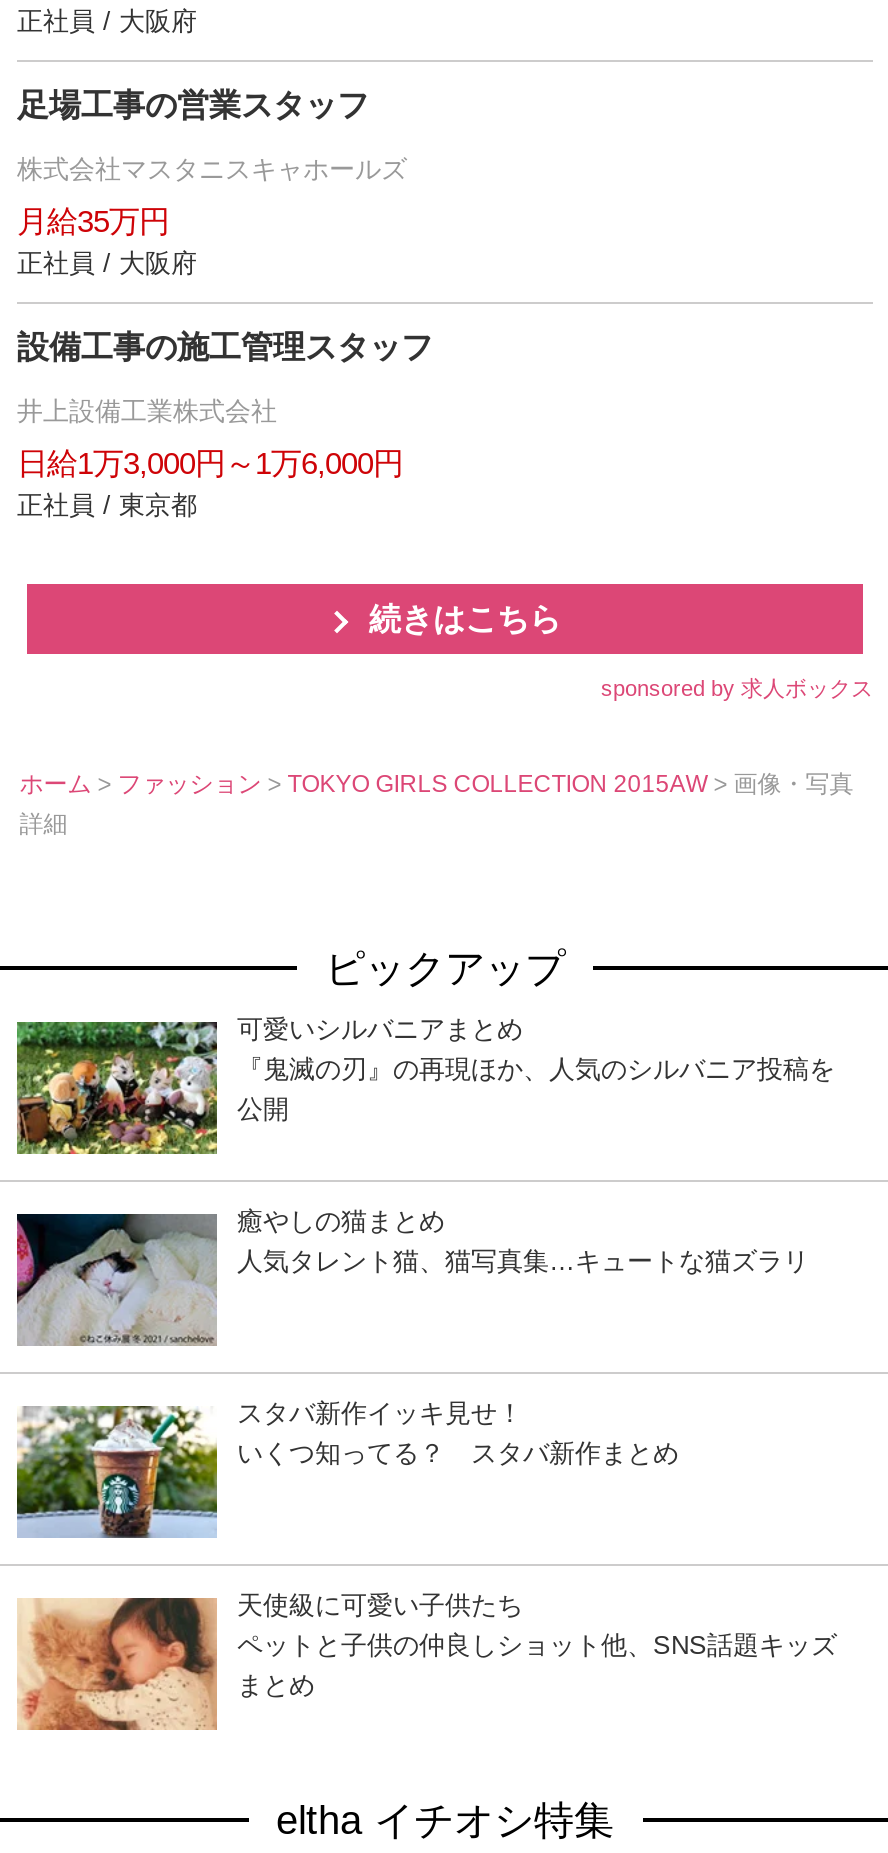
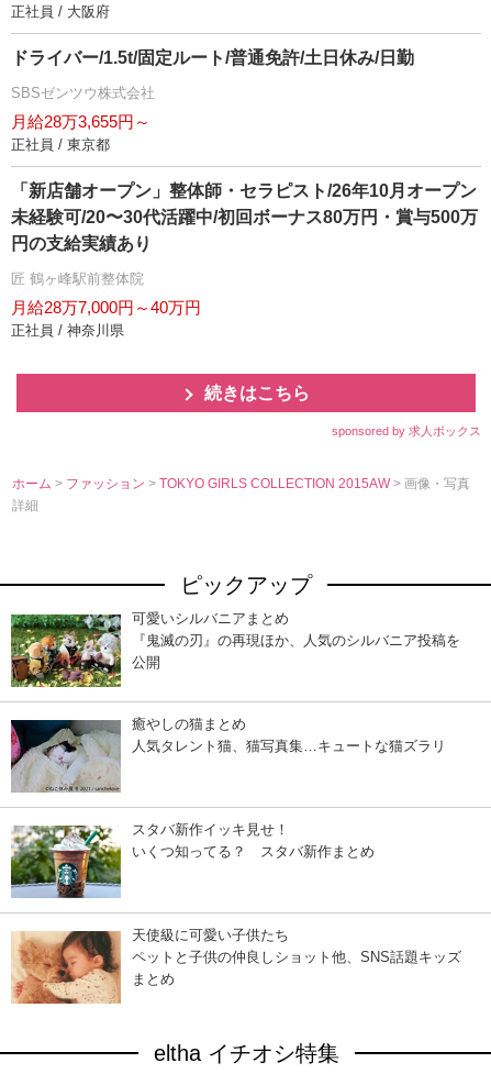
[17,89,433,481] 足場工事の営業スタッフ | 株式会社マスタニスキャホールズ | 月給35万円 | 正社員 / 大阪府 | 設備工事の施工管理スタッフ | 井上設備工業株式会社 | 日給1万3,000円～1万6,000円 -> [11,49,414,131] ドライバー/1.5t/固定ルート/普通免許/土日休み/日勤 | SBSゼンツウ株式会社 | 月給28万3,655円～
moved [17,491,197,521] -> [11,137,110,153]: 正社員 / 東京都
none -> [11,182,478,339] 「新店舗オープン」整体師・セラピスト/26年10月オープン | 未経験可/20〜30代活躍中/初回ボーナス80万円・賞与500万 | 円の支給実績あり | 匠 鶴ヶ峰駅前整体院 | 月給28万7,000円～40万円 | 正社員 / 神奈川県

